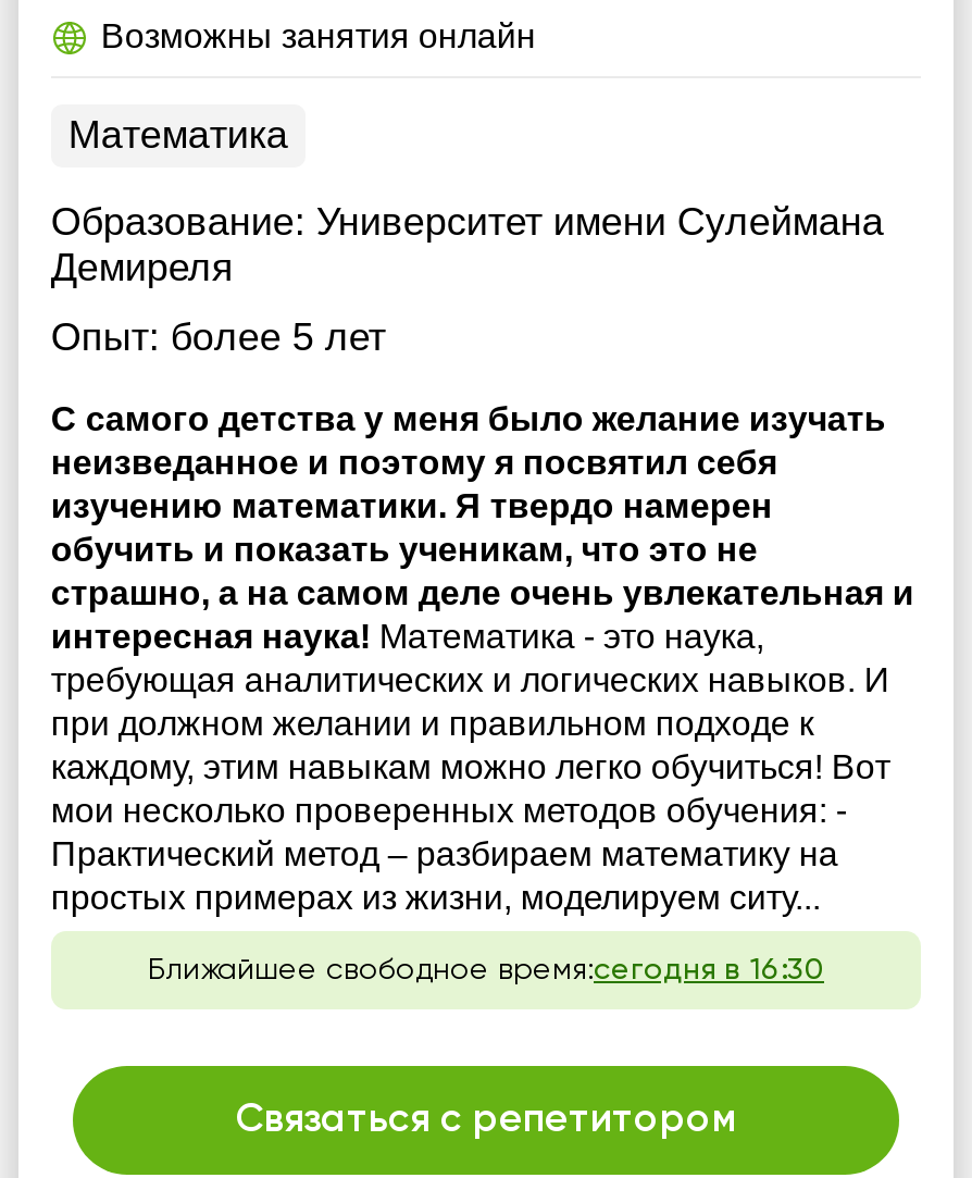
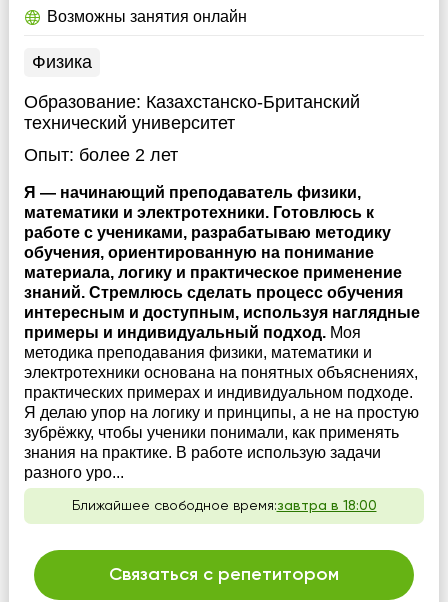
[68,113,288,157] Математика -> [32,52,92,72] Физика
[51,200,884,289] Образование: Университет имени Сулеймана | Демиреля -> [24,92,360,133] Образование: Казахстанско-Британский | технический университет
[51,315,386,359] Опыт: более 5 лет -> [24,145,178,165] Опыт: более 2 лет
[51,400,914,916] С самого детства у меня было желание изучать | неизведанное и поэтому я посвятил себя | изучению математики. Я твердо намерен | обучить и показать ученикам, что это не | страшно, а на самом деле очень увлекательная и | интересная наука! Математика - это наука, | требующая аналитических и логических навыков. И | при должном желании и правильном подходе к | каждому, этим навыкам можно легко обучиться! Вот | мои несколько проверенных методов обучения: - | Практический метод – разбираем математику на | простых примерах из жизни, моделируем ситу... -> [24,184,420,481] Я — начинающий преподаватель физики, | математики и электротехники. Готовлюсь к | работе с учениками, разрабатываю методику | обучения, ориентированную на понимание | материала, логику и практическое применение | знаний. Стремлюсь сделать процесс обучения | интересным и доступным, используя наглядные | примеры и индивидуальный подход. Моя | методика преподавания физики, математики и | электротехники основана на понятных объяснениях, | практических примерах и индивидуальном подходе. | Я делаю упор на логику и принципы, а не на простую | зубрёжку, чтобы ученики понимали, как применять | знания на практике. В работе использую задачи | разного уро...
[148,955,824,985] Ближайшее свободное время:сегодня в 16:30 -> [71,499,376,513] Ближайшее свободное время:завтра в 18:00

